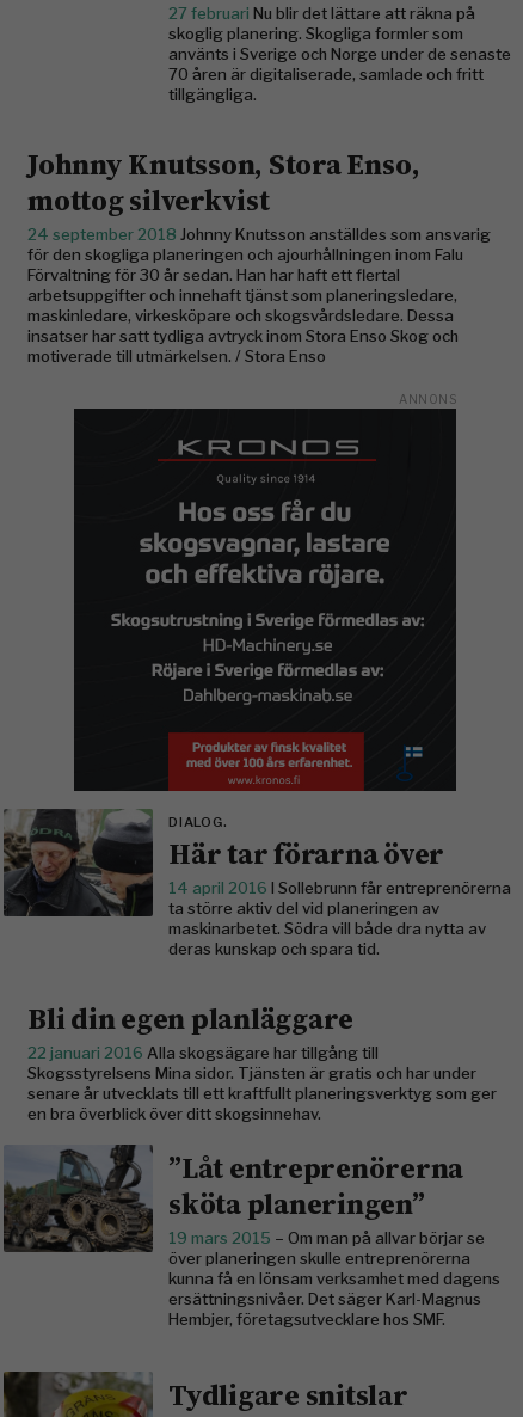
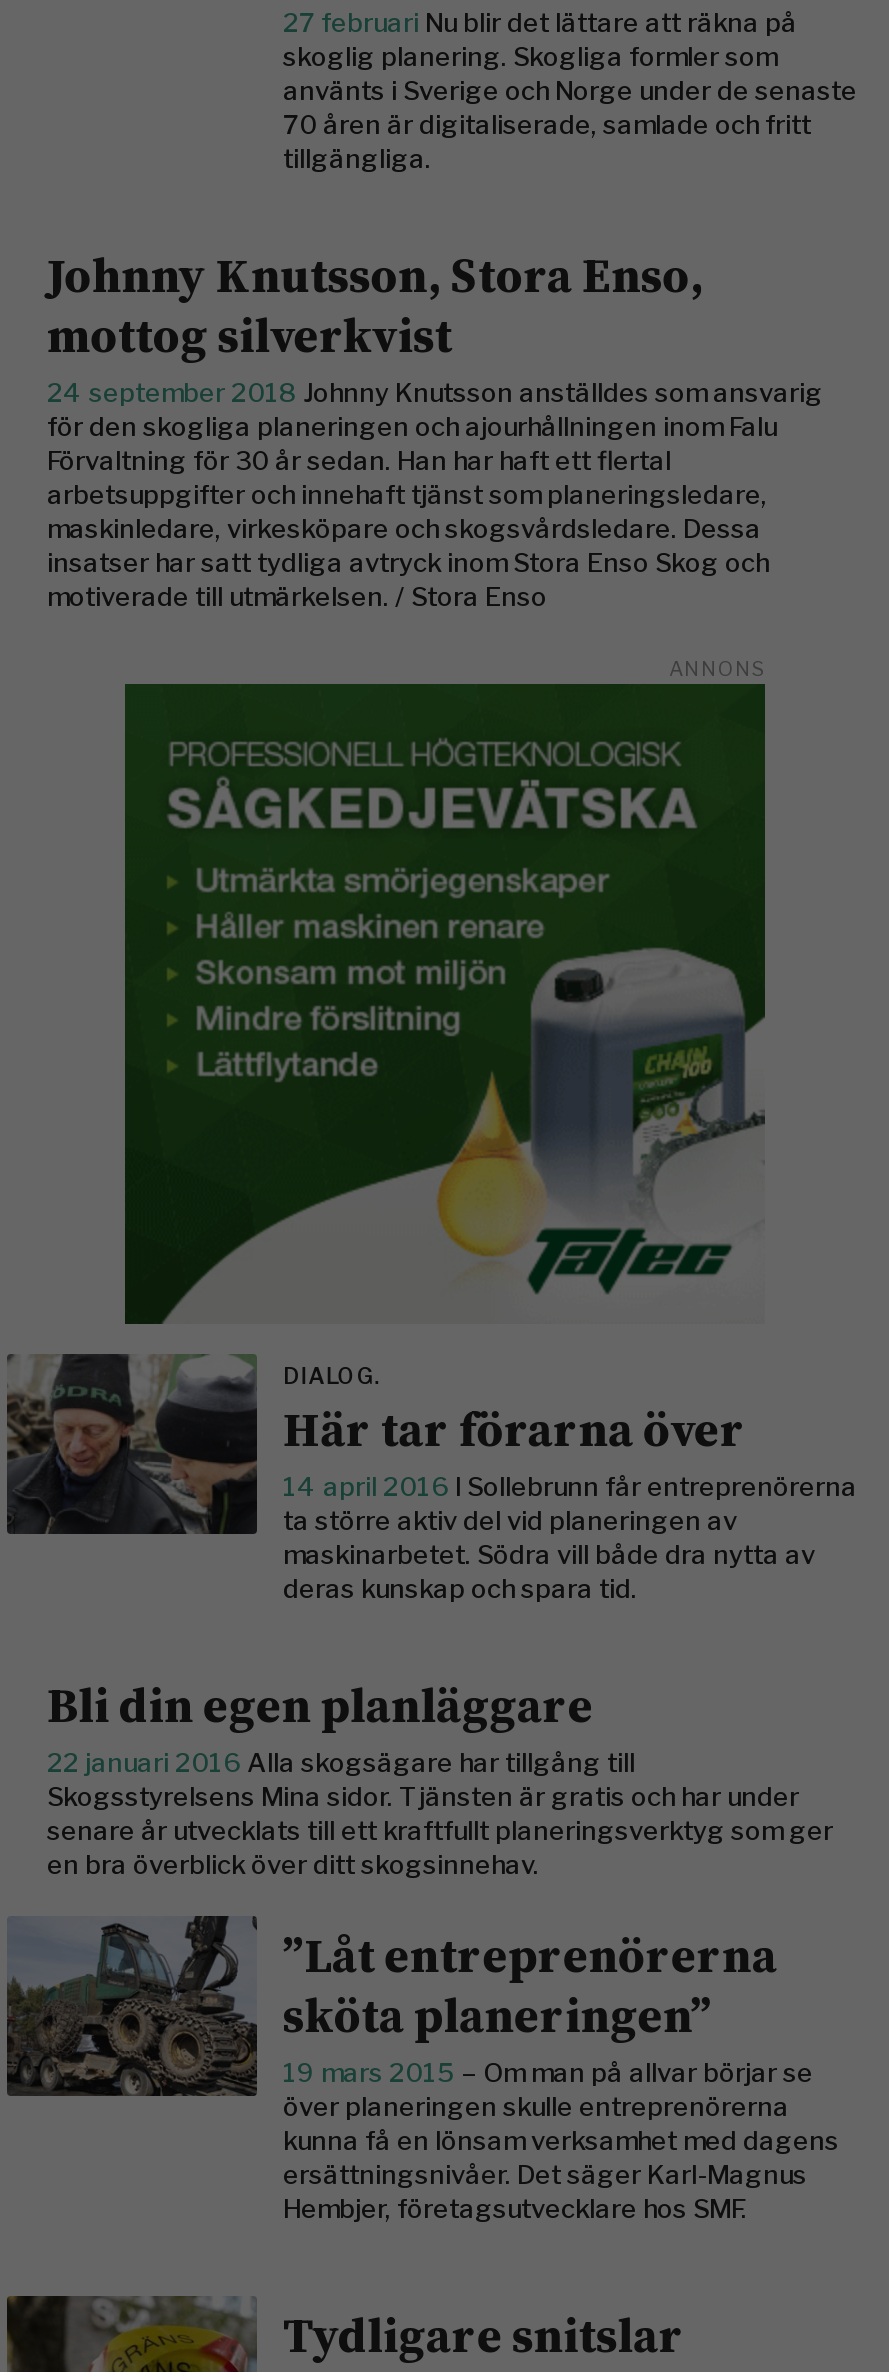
[74,409,457,792] [image] -> [125,684,767,1326] [image]

